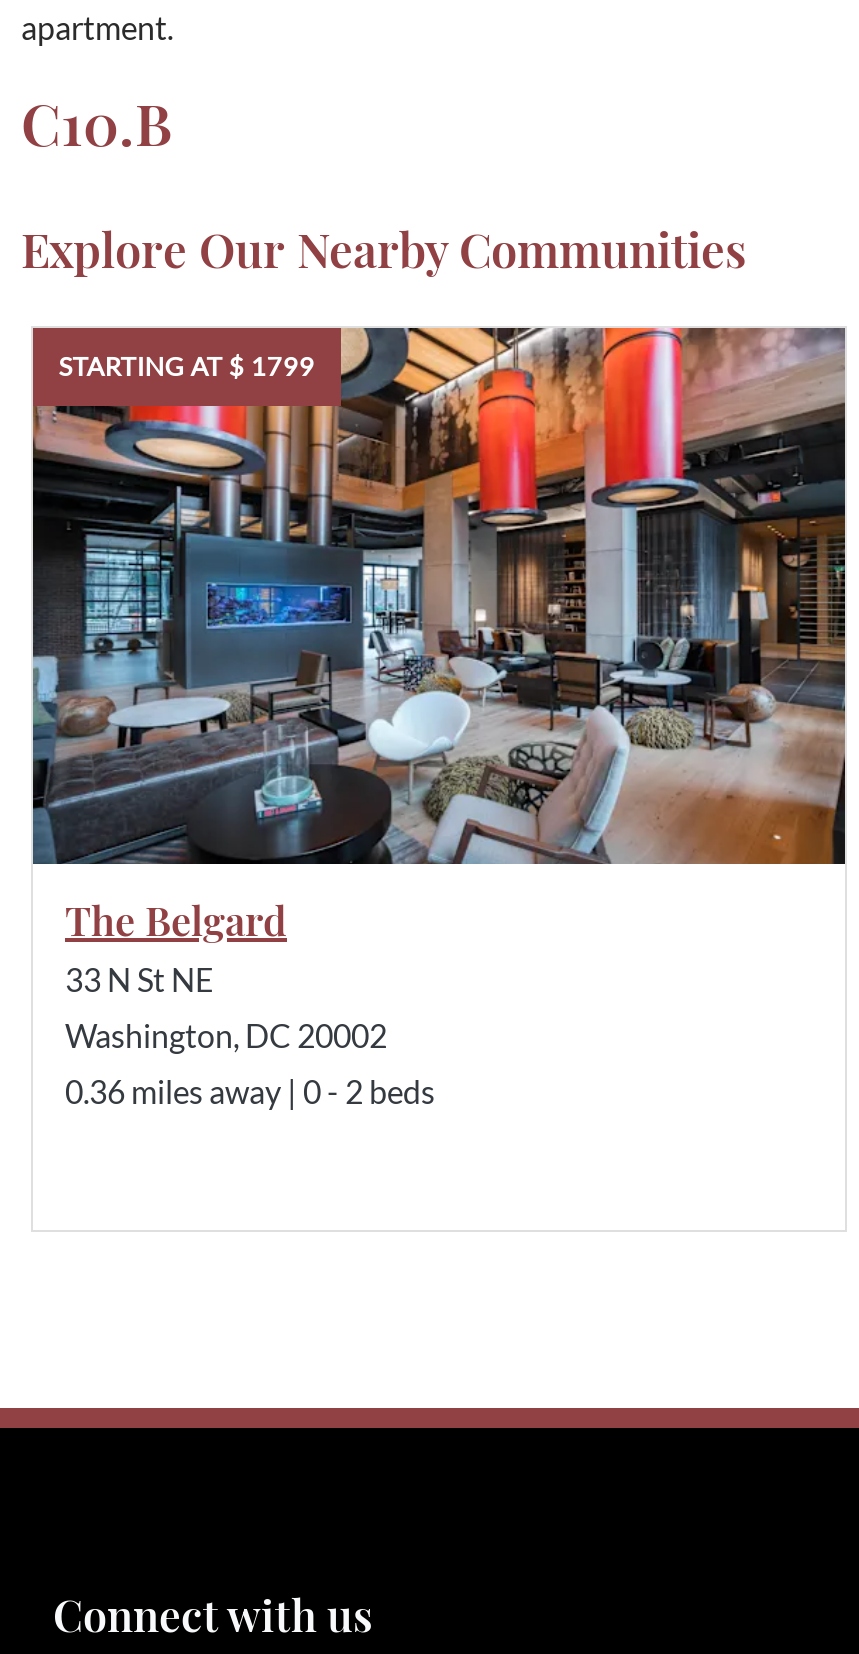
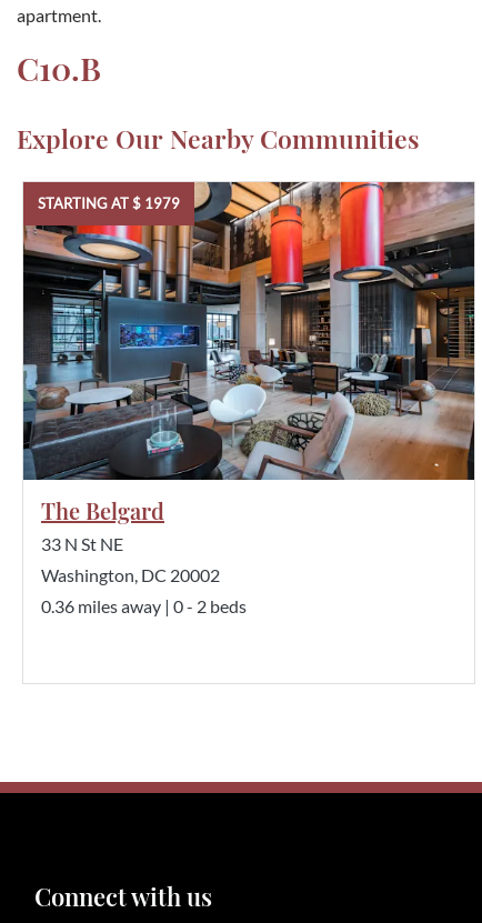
[59,350,315,382] STARTING AT $1799 -> [38,195,180,212] STARTING AT $1979

